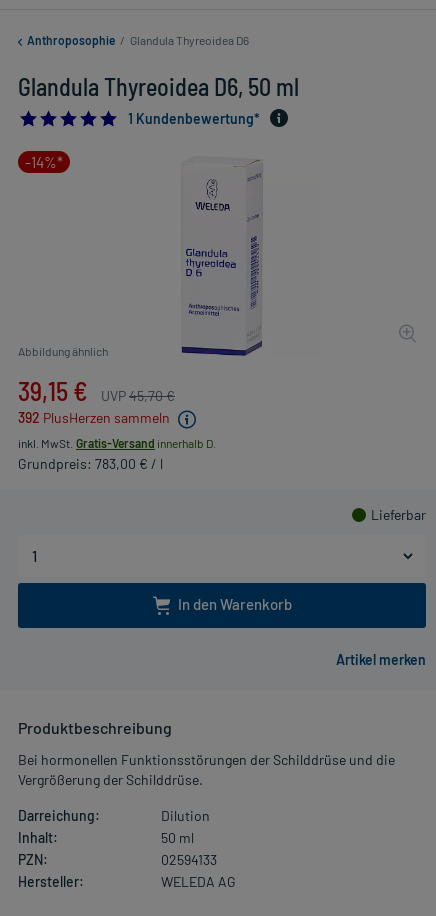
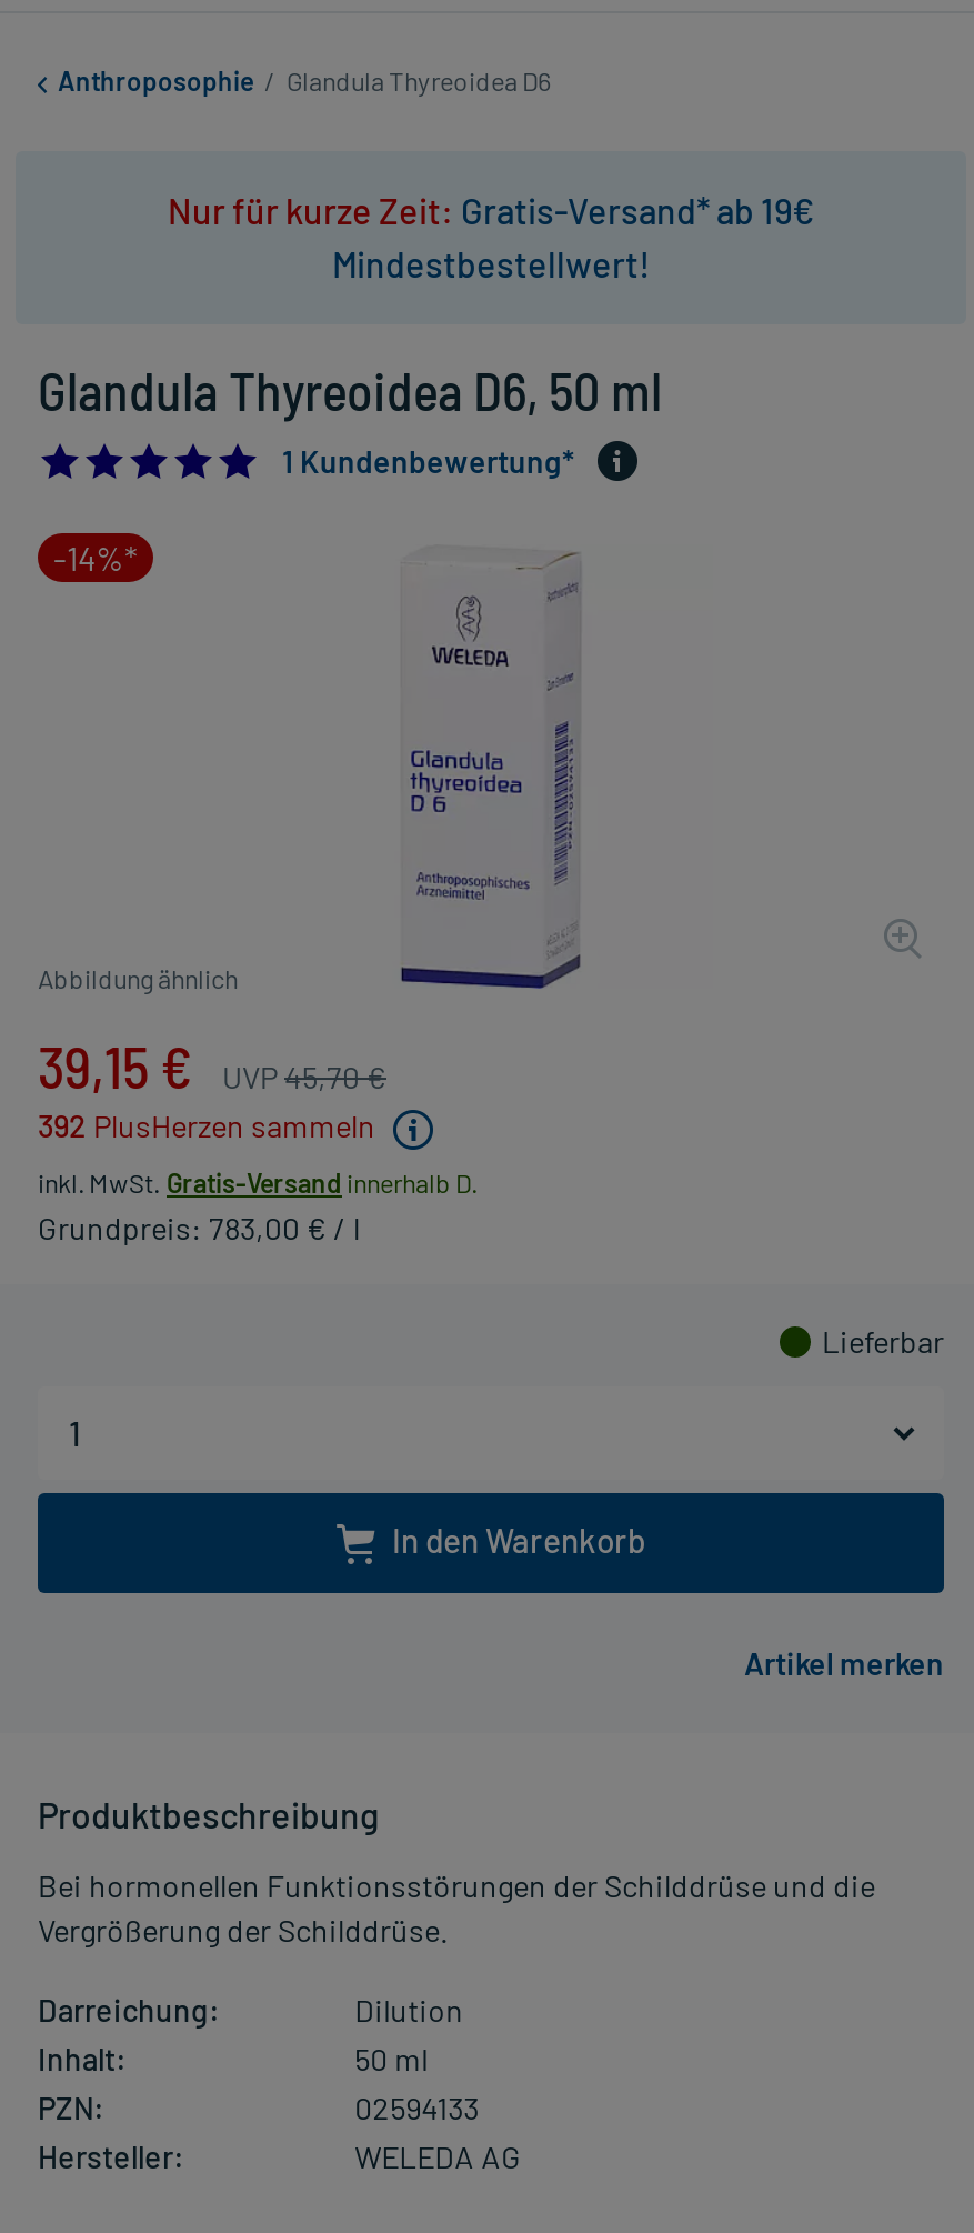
none -> [168,189,814,284] Nur für kurze Zeit: Gratis-Versand* ab 19€ | Mindestbestellwert!

